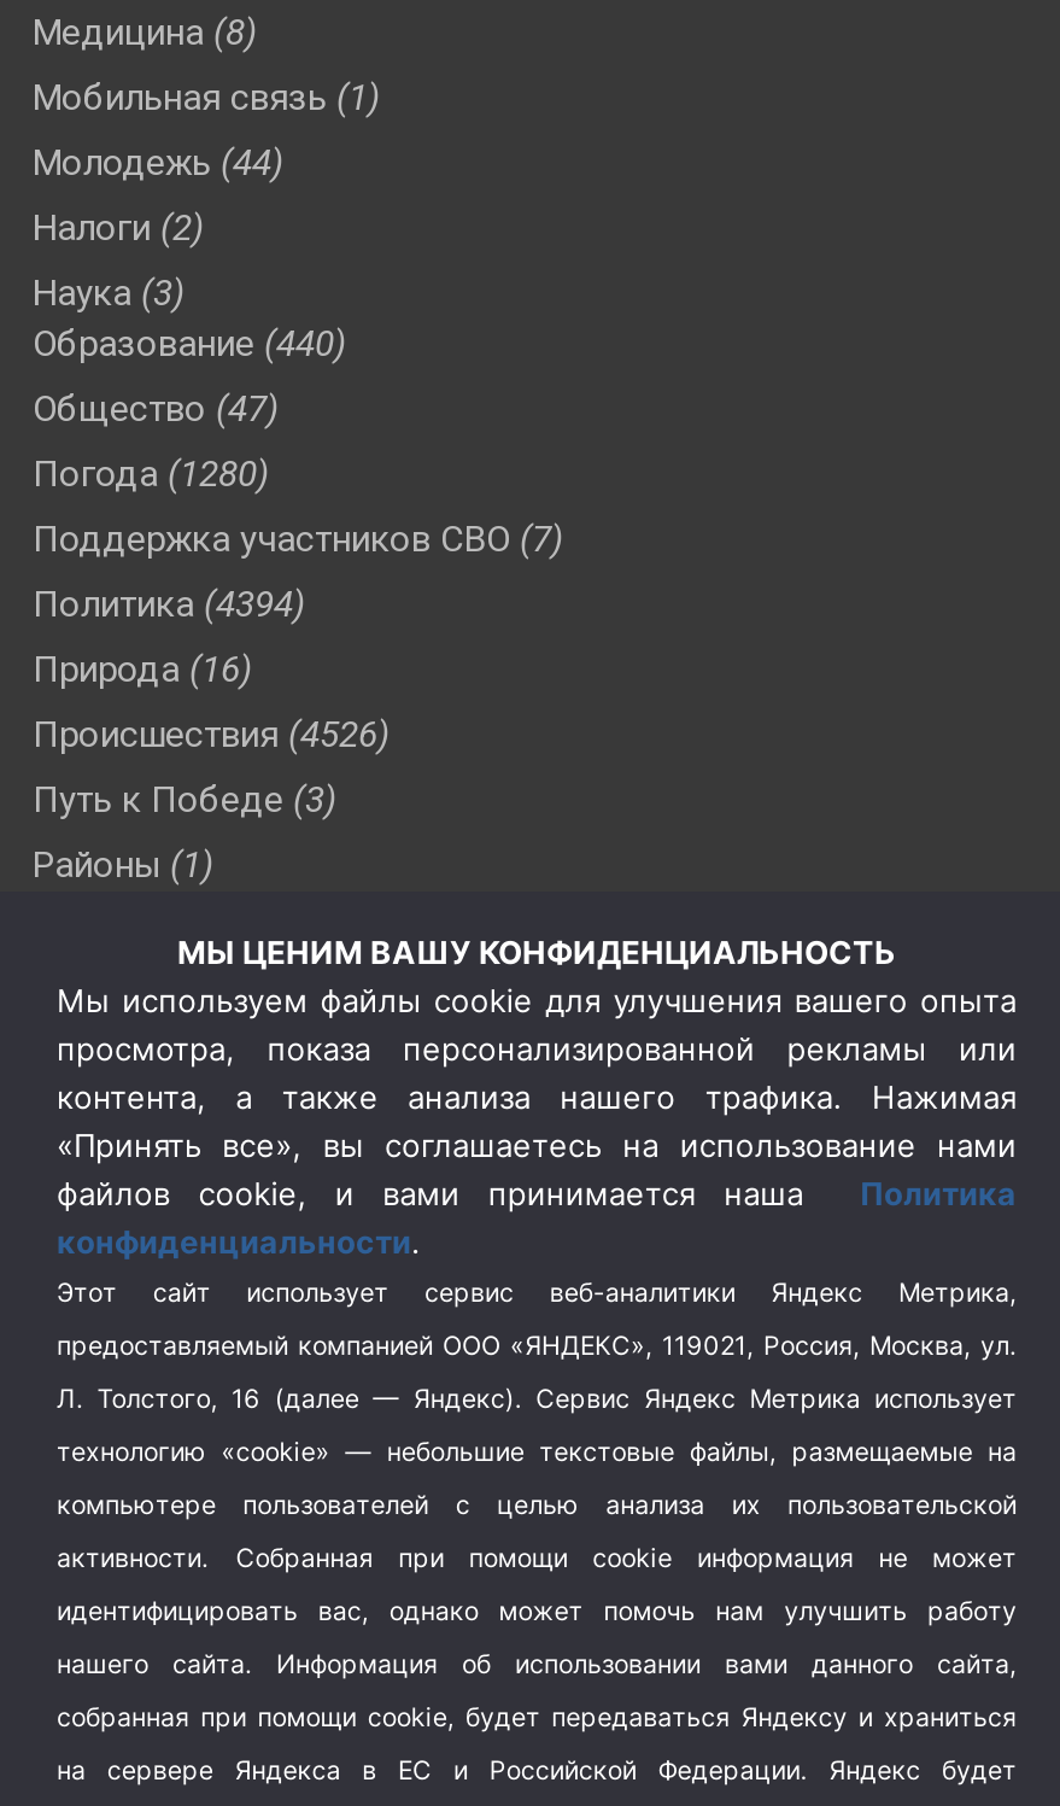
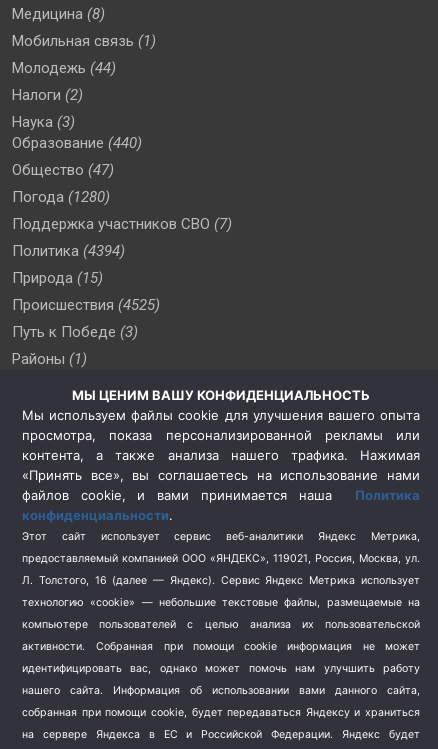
[33,648,252,691] Природа (16) -> [12,269,103,287] Природа (15)
[33,713,390,756] Происшествия (4526) -> [12,296,160,314] Происшествия (4525)

